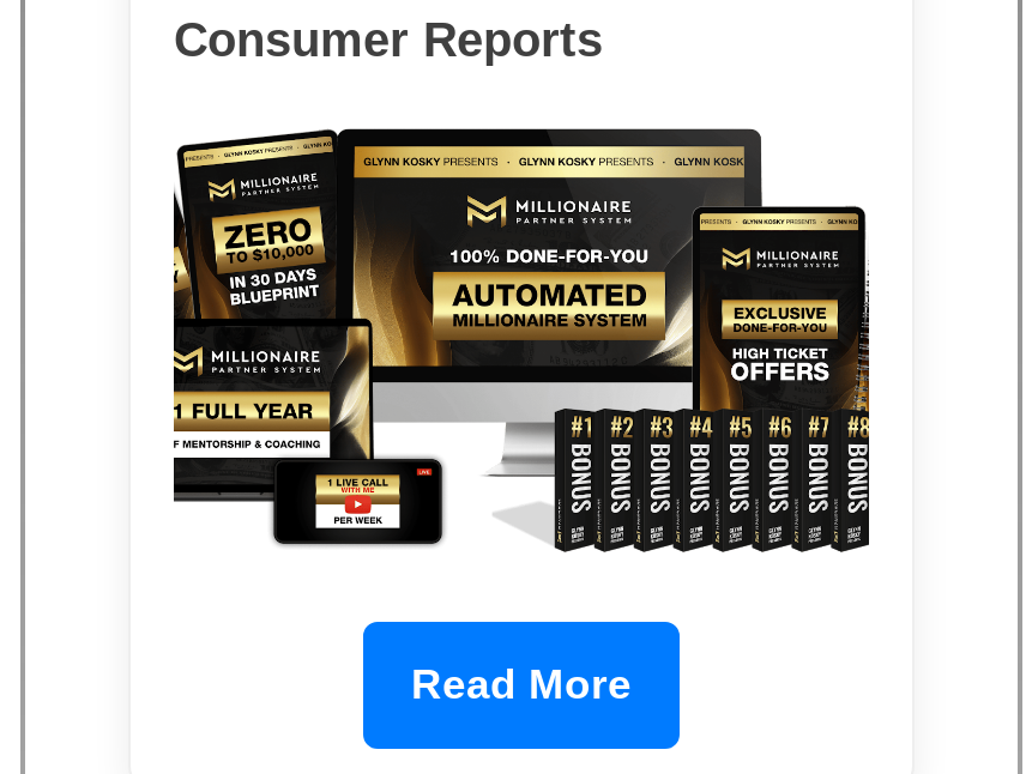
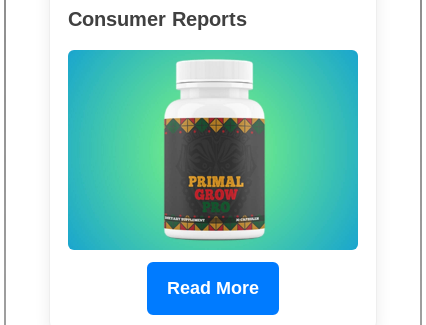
[171,115,871,594] [image] -> [67,49,359,251] [image]

